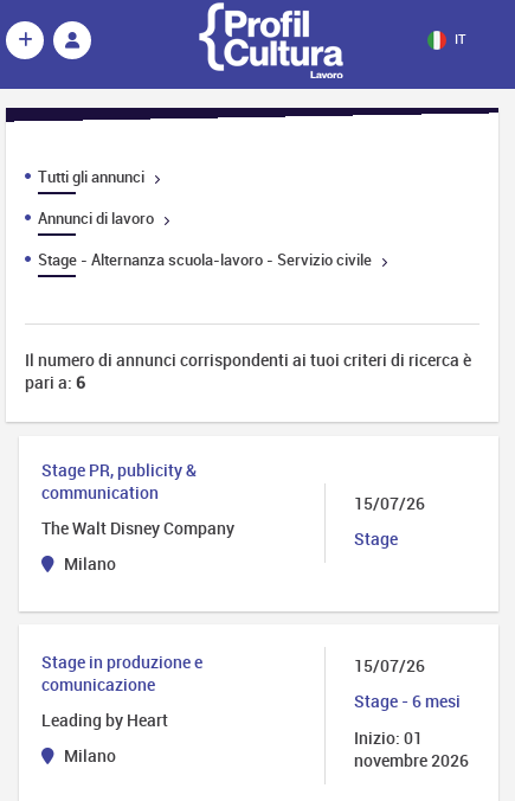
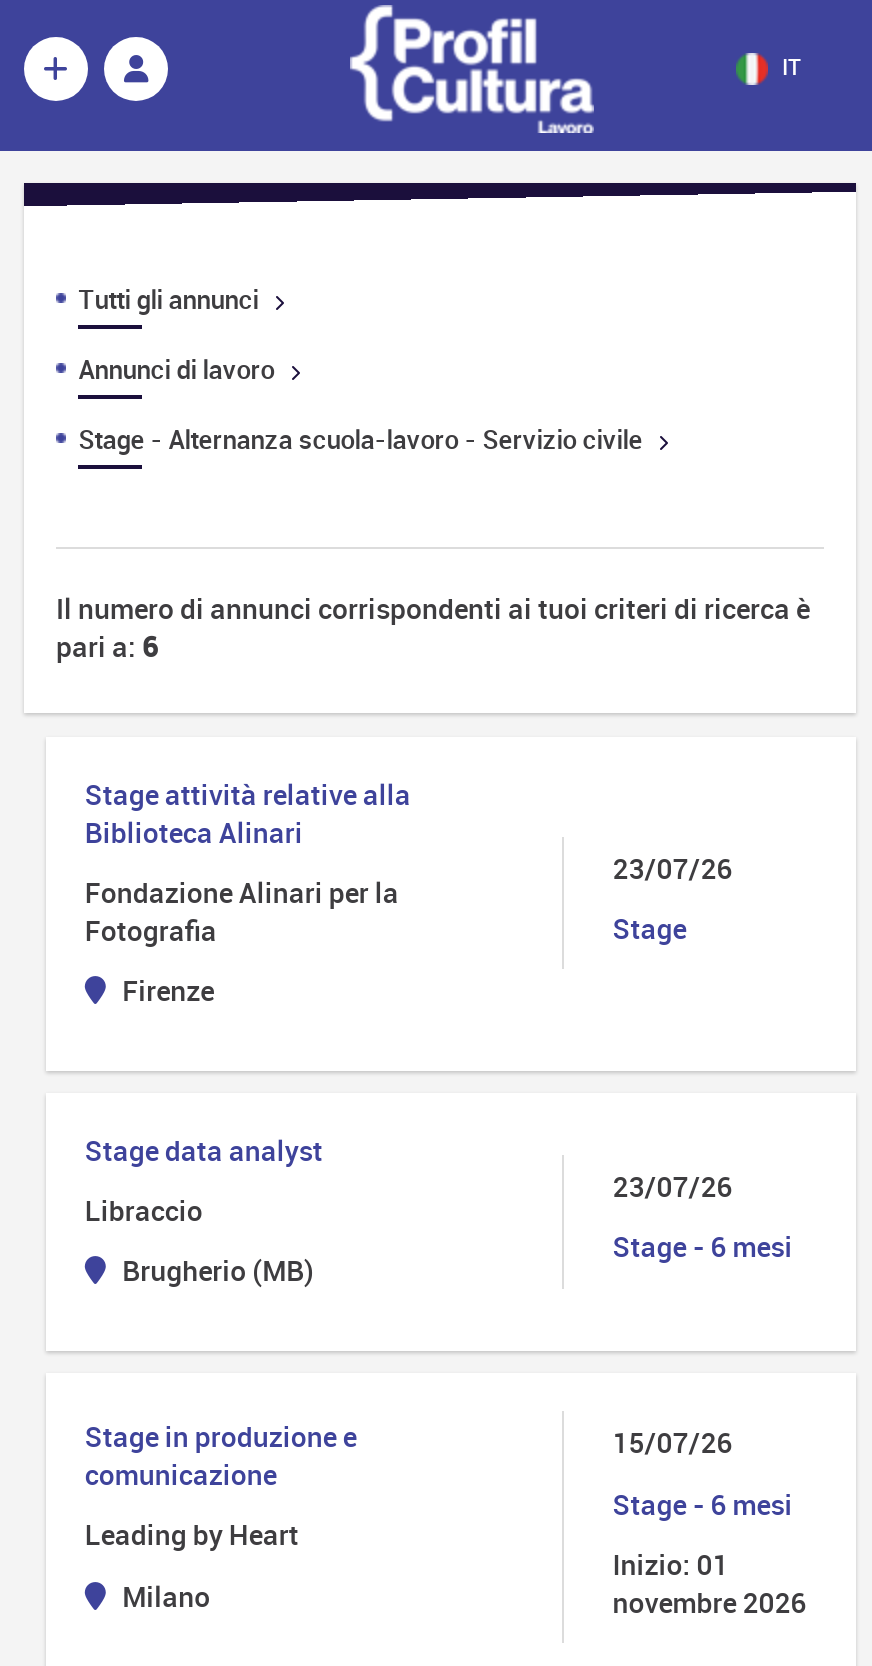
[42,458,197,503] Stage PR, publicity & | communication -> [85,775,411,851] Stage attività relative alla | Biblioteca Alinari
[354,491,425,514] 15/07/26 -> [612,849,732,887] 23/07/26
[42,517,235,539] The Walt Disney Company -> [85,873,399,949] Fondazione Alinari per la | Fotografia
none -> [85,1131,323,1290] Stage data analyst | Libraccio | Brugherio (MB)
[61,552,116,575] Milano -> [116,971,214,1009] Firenze
none -> [612,1167,792,1266] 23/07/26 | Stage - 6 mesi

